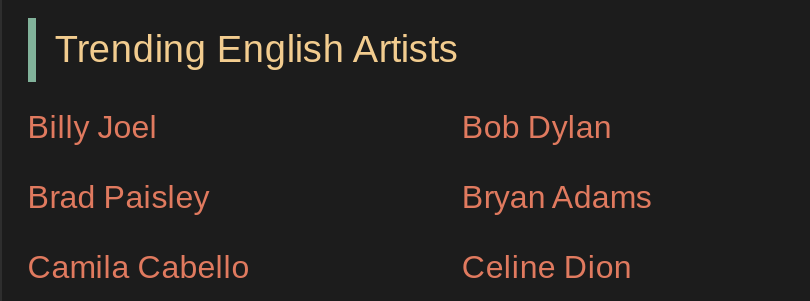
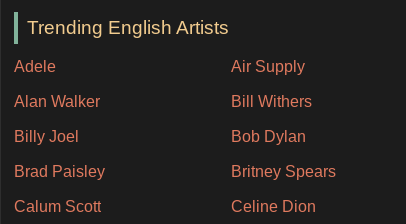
none -> [14,58,312,110] Adele | Air Supply | Alan Walker | Bill Withers
[462,181,652,215] Bryan Adams -> [231,163,336,180] Britney Spears
[28,251,250,285] Camila Cabello -> [14,198,101,215] Calum Scott

